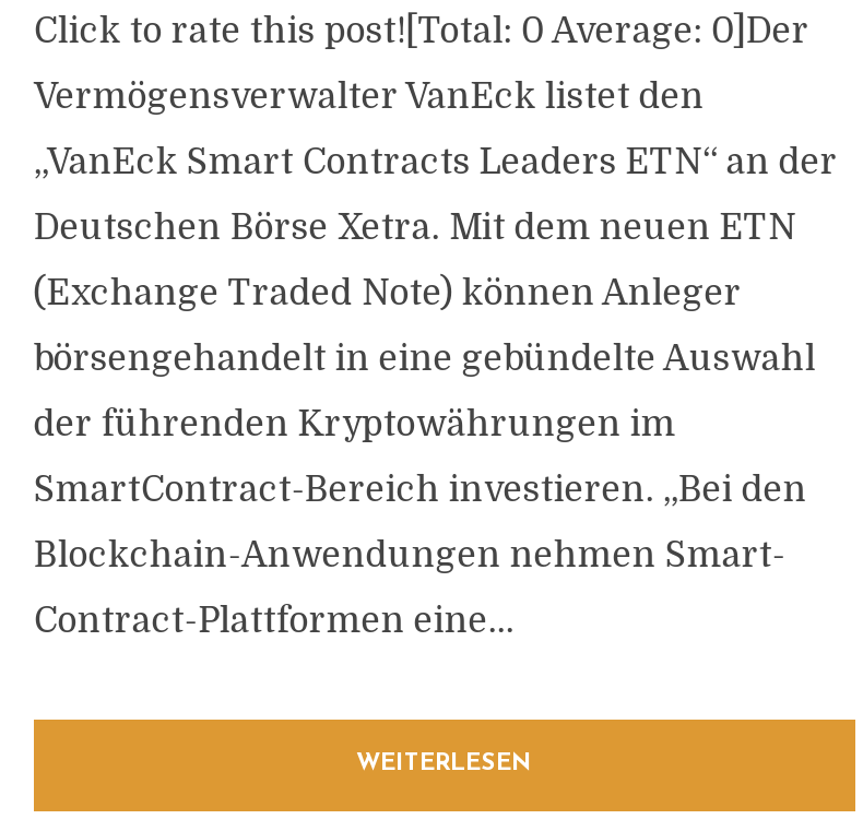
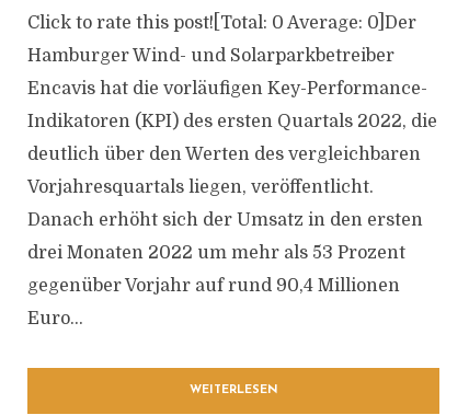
[33,78,704,117] Vermögensverwalter VanEck listet den -> [27,46,394,66] Hamburger Wind- und Solarparkbetreiber
[33,143,837,182] „VanEck Smart Contracts Leaders ETN“ an der -> [27,79,427,99] Encavis hat die vorläufigen Key-Performance-
[33,209,796,248] Deutschen Börse Xetra. Mit dem neuen ETN -> [27,112,437,131] Indikatoren (KPI) des ersten Quartals 2022, die
[33,274,741,313] (Exchange Traded Note) können Anleger -> [27,145,421,164] deutlich über den Werten des vergleichbaren
[33,340,816,379] börsengehandelt in eine gebündelte Auswahl -> [27,177,373,197] Vorjahresquartals liegen, veröffentlicht.
[33,405,676,444] der führenden Kryptowährungen im -> [27,210,423,230] Danach erhöht sich der Umsatz in den ersten
[33,471,807,510] SmartContract-Bereich investieren. „Bei den -> [27,243,405,263] drei Monaten 2022 um mehr als 53 Prozent
[33,536,785,575] Blockchain-Anwendungen nehmen Smart- -> [27,276,400,296] gegenüber Vorjahr auf rund 90,4 Millionen
[33,602,514,641] Contract-Plattformen eine... -> [27,309,83,328] Euro...

